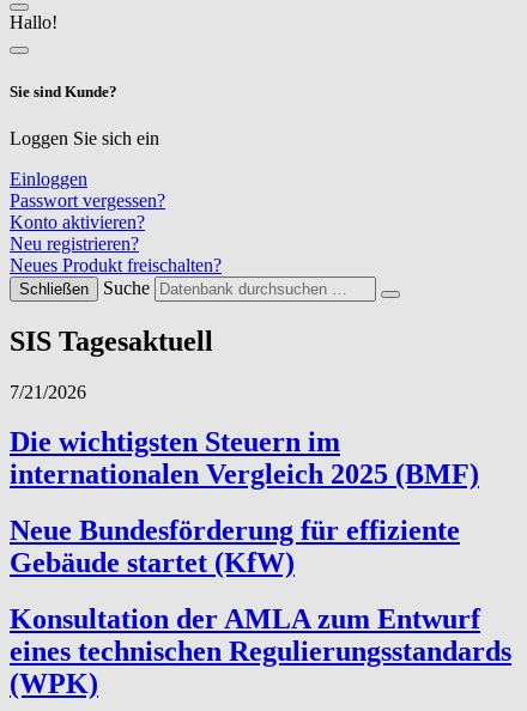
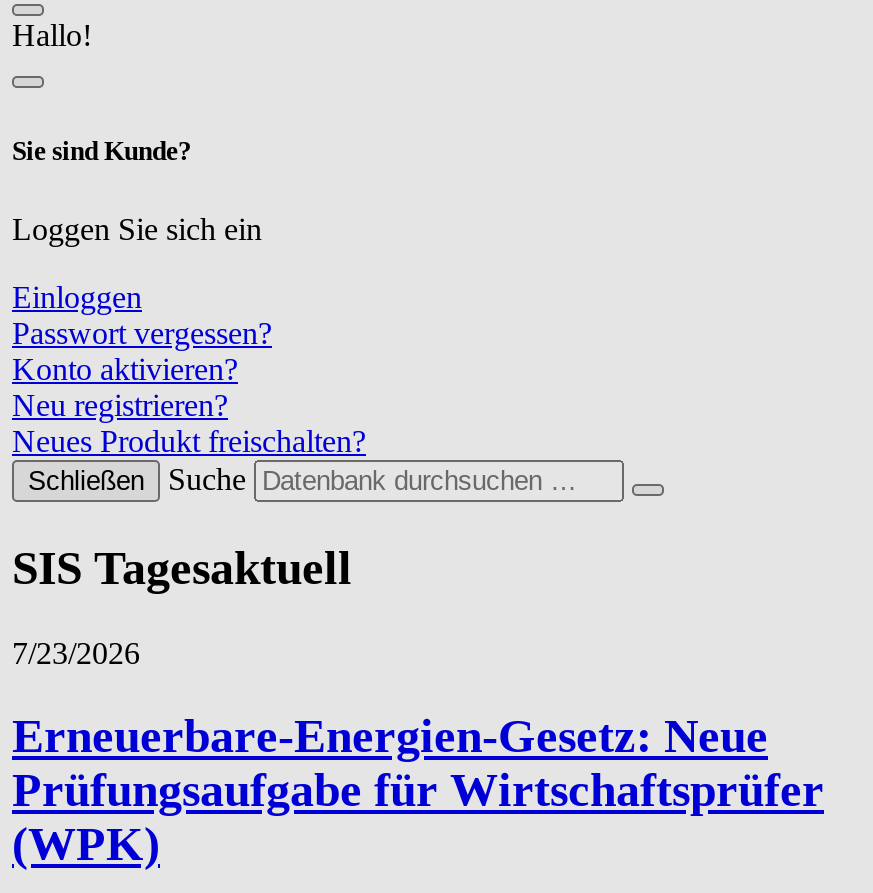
[10,381,511,667] 7/21/2026 | Die wichtigsten Steuern im | internationalen Vergleich 2025 (BMF) | Neue Bundesförderung für effiziente | Gebäude startet (KfW) | Konsultation der AMLA zum Entwurf | eines technischen Regulierungsstandards -> [12,635,824,817] 7/23/2026 | Erneuerbare-Energien-Gesetz: Neue | Prüfungsaufgabe für Wirtschaftsprüfer

